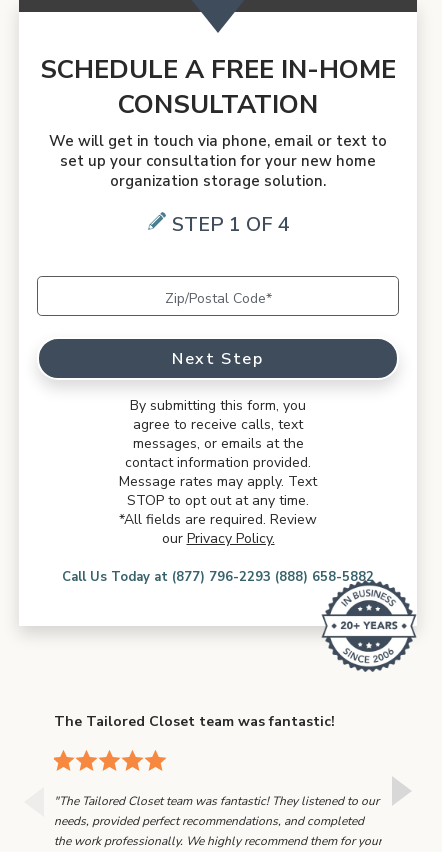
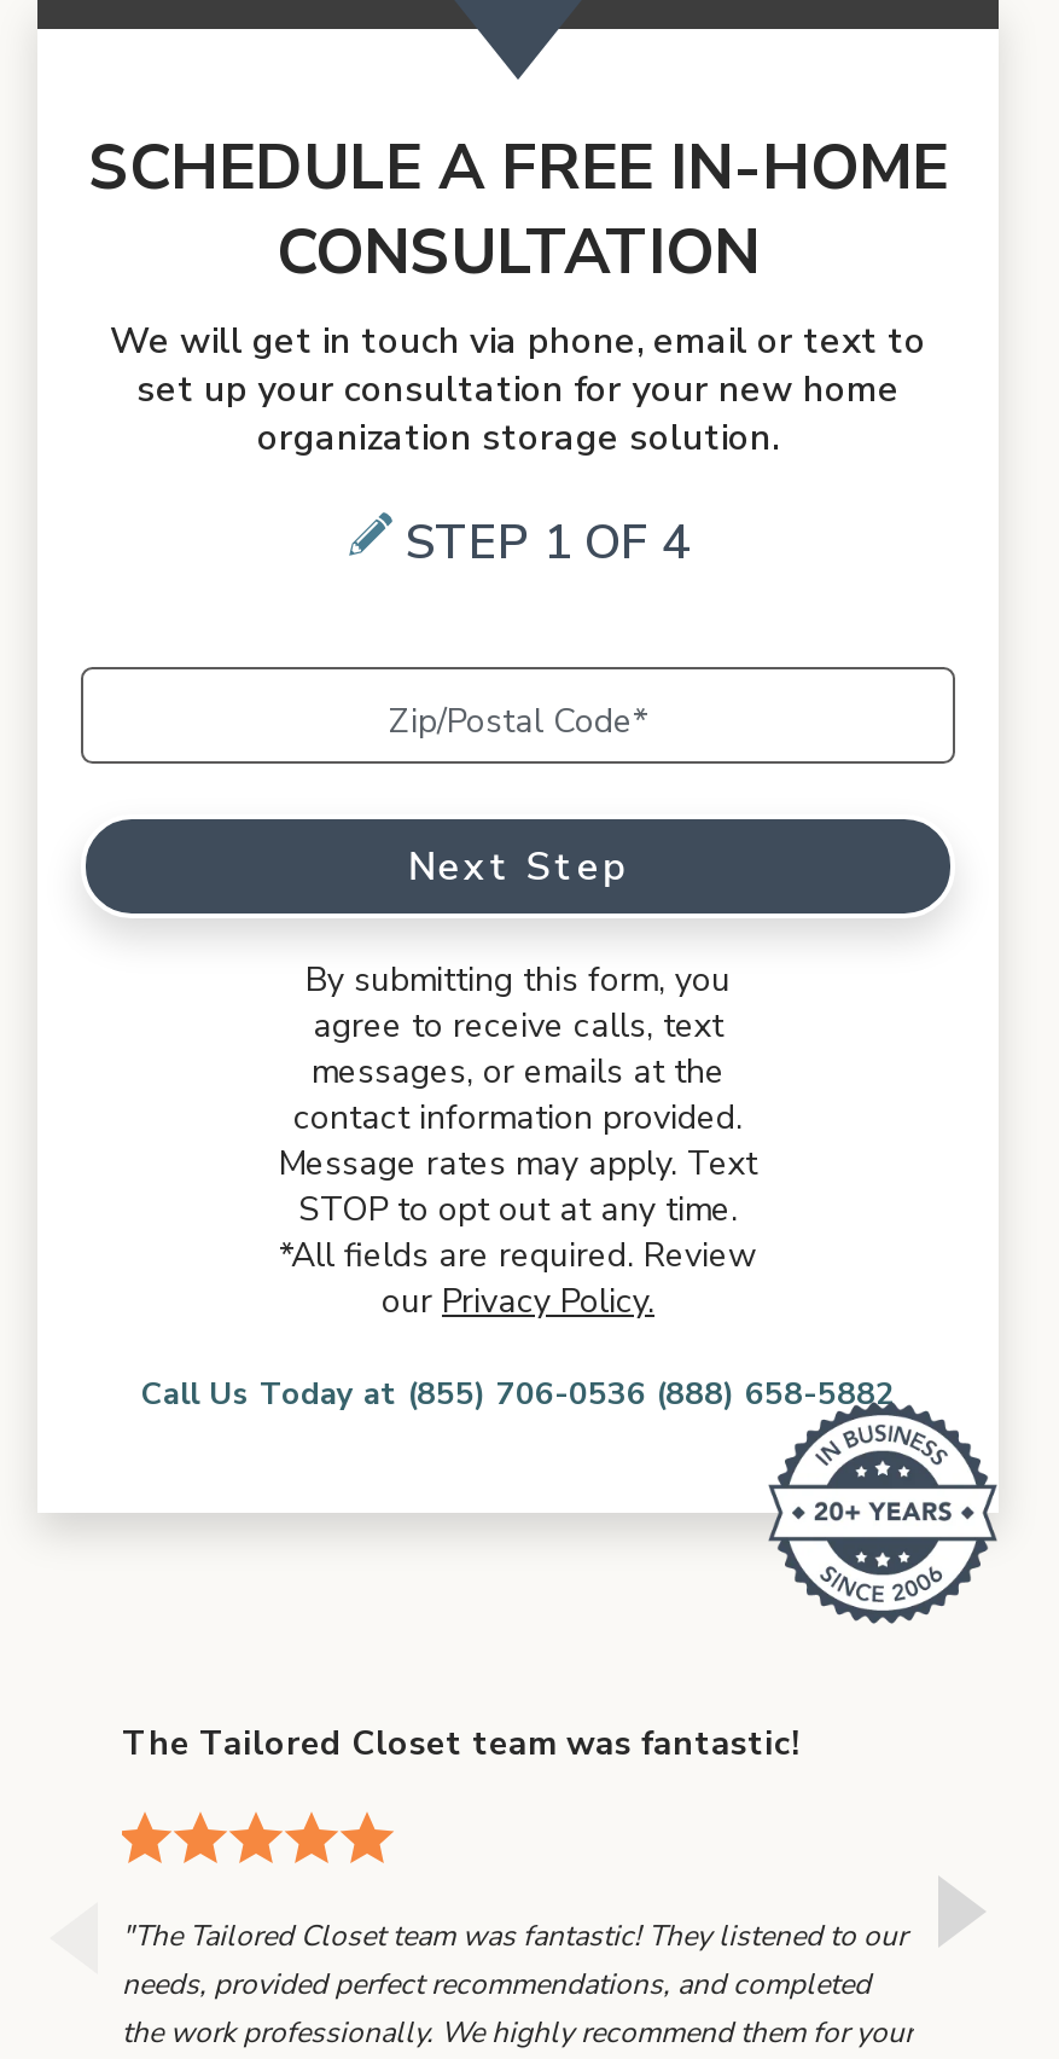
[62,568,374,586] Call Us Today at (877) 796-2293 (888) 658-5882 -> [141,1373,895,1417] Call Us Today at (855) 706-0536 (888) 658-5882

